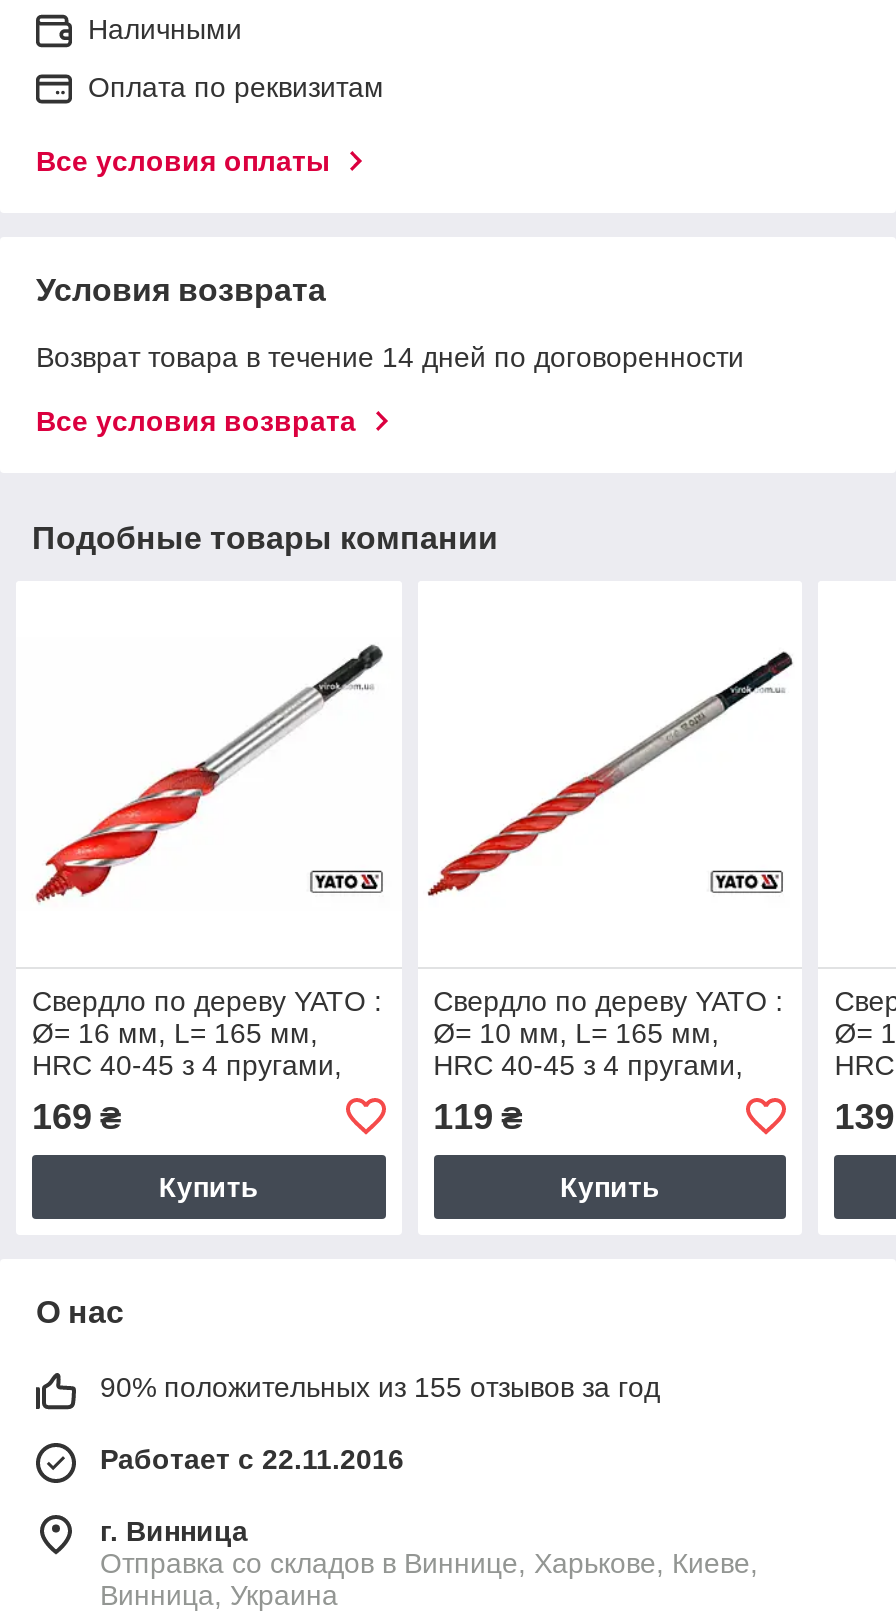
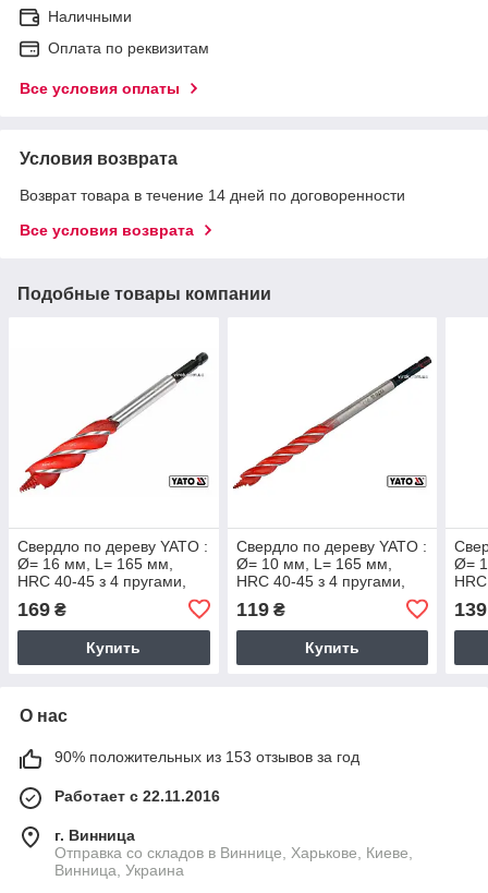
[100,1371,660,1403] 90% положительных из 155 отзывов за год -> [54,748,359,765] 90% положительных из 153 отзывов за год

